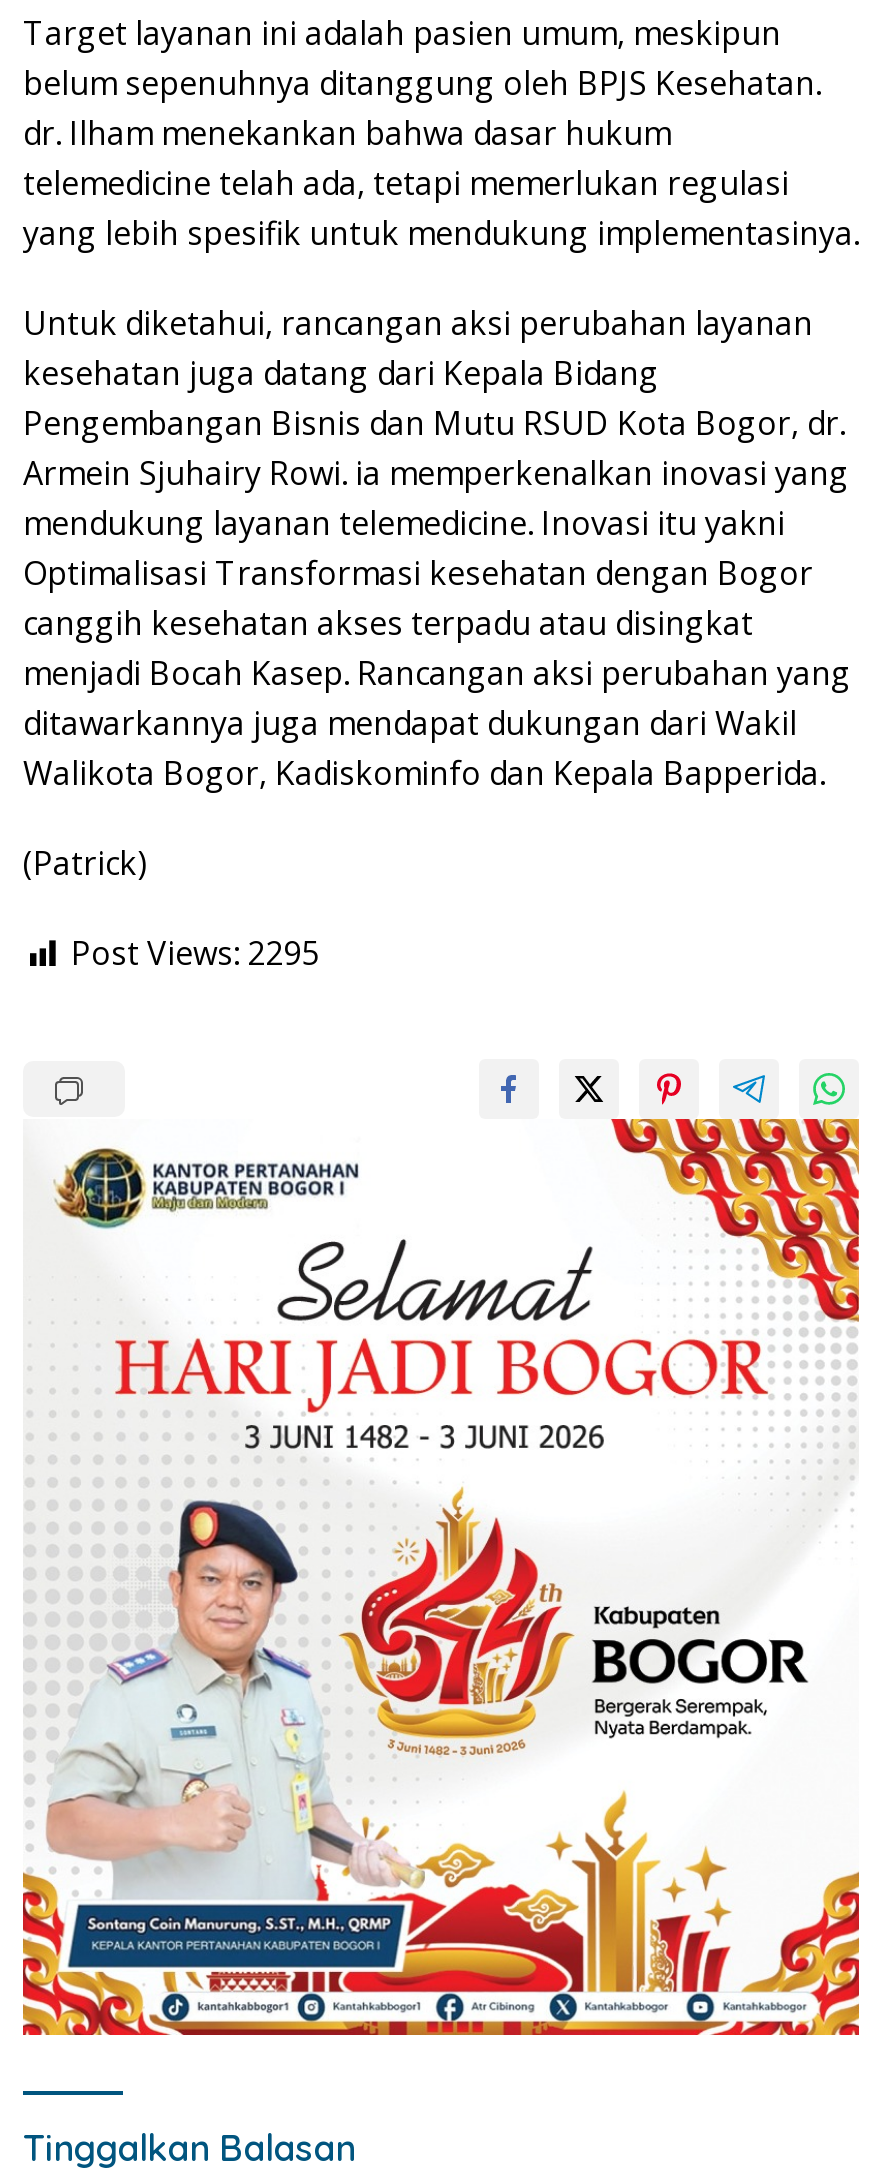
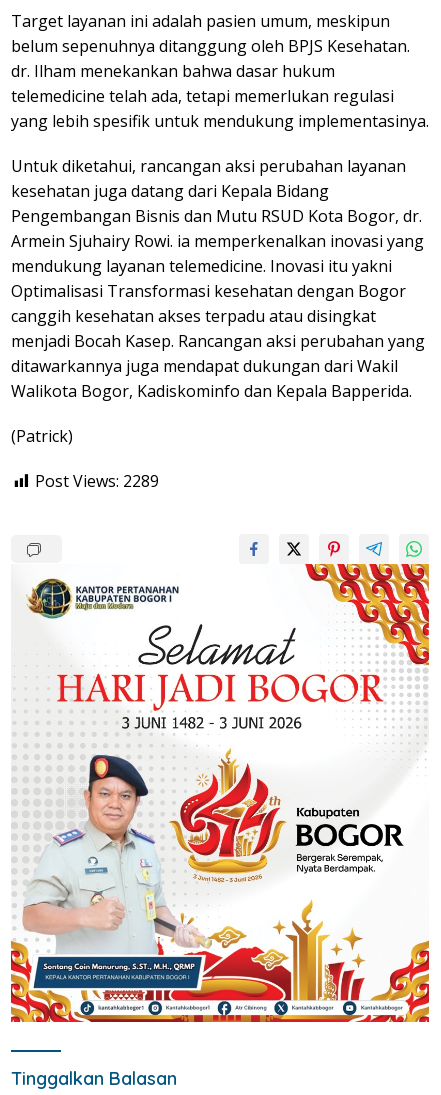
[71,931,319,975] Post Views: 2295 -> [35,470,159,492] Post Views: 2289

